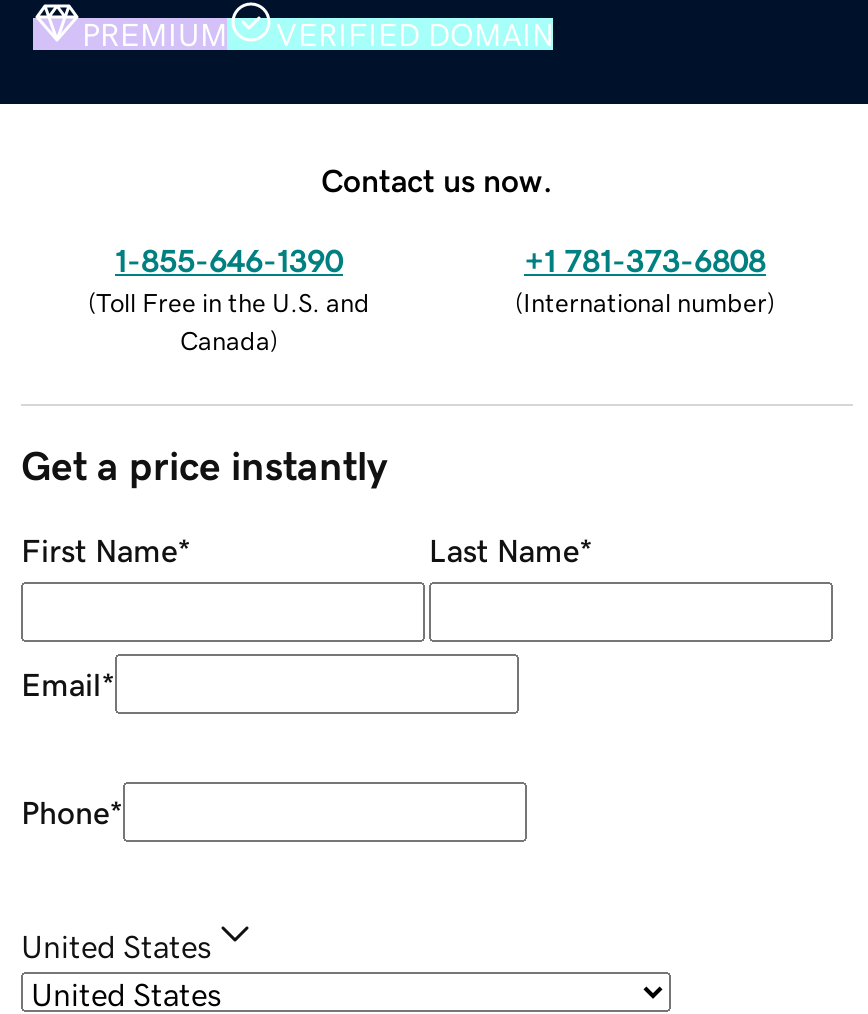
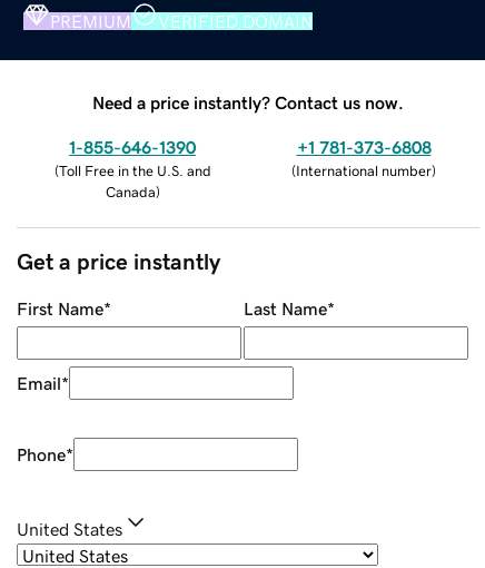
[321,163,553,195] Contact us now. -> [92,93,404,111] Need a price instantly? Contact us now.

